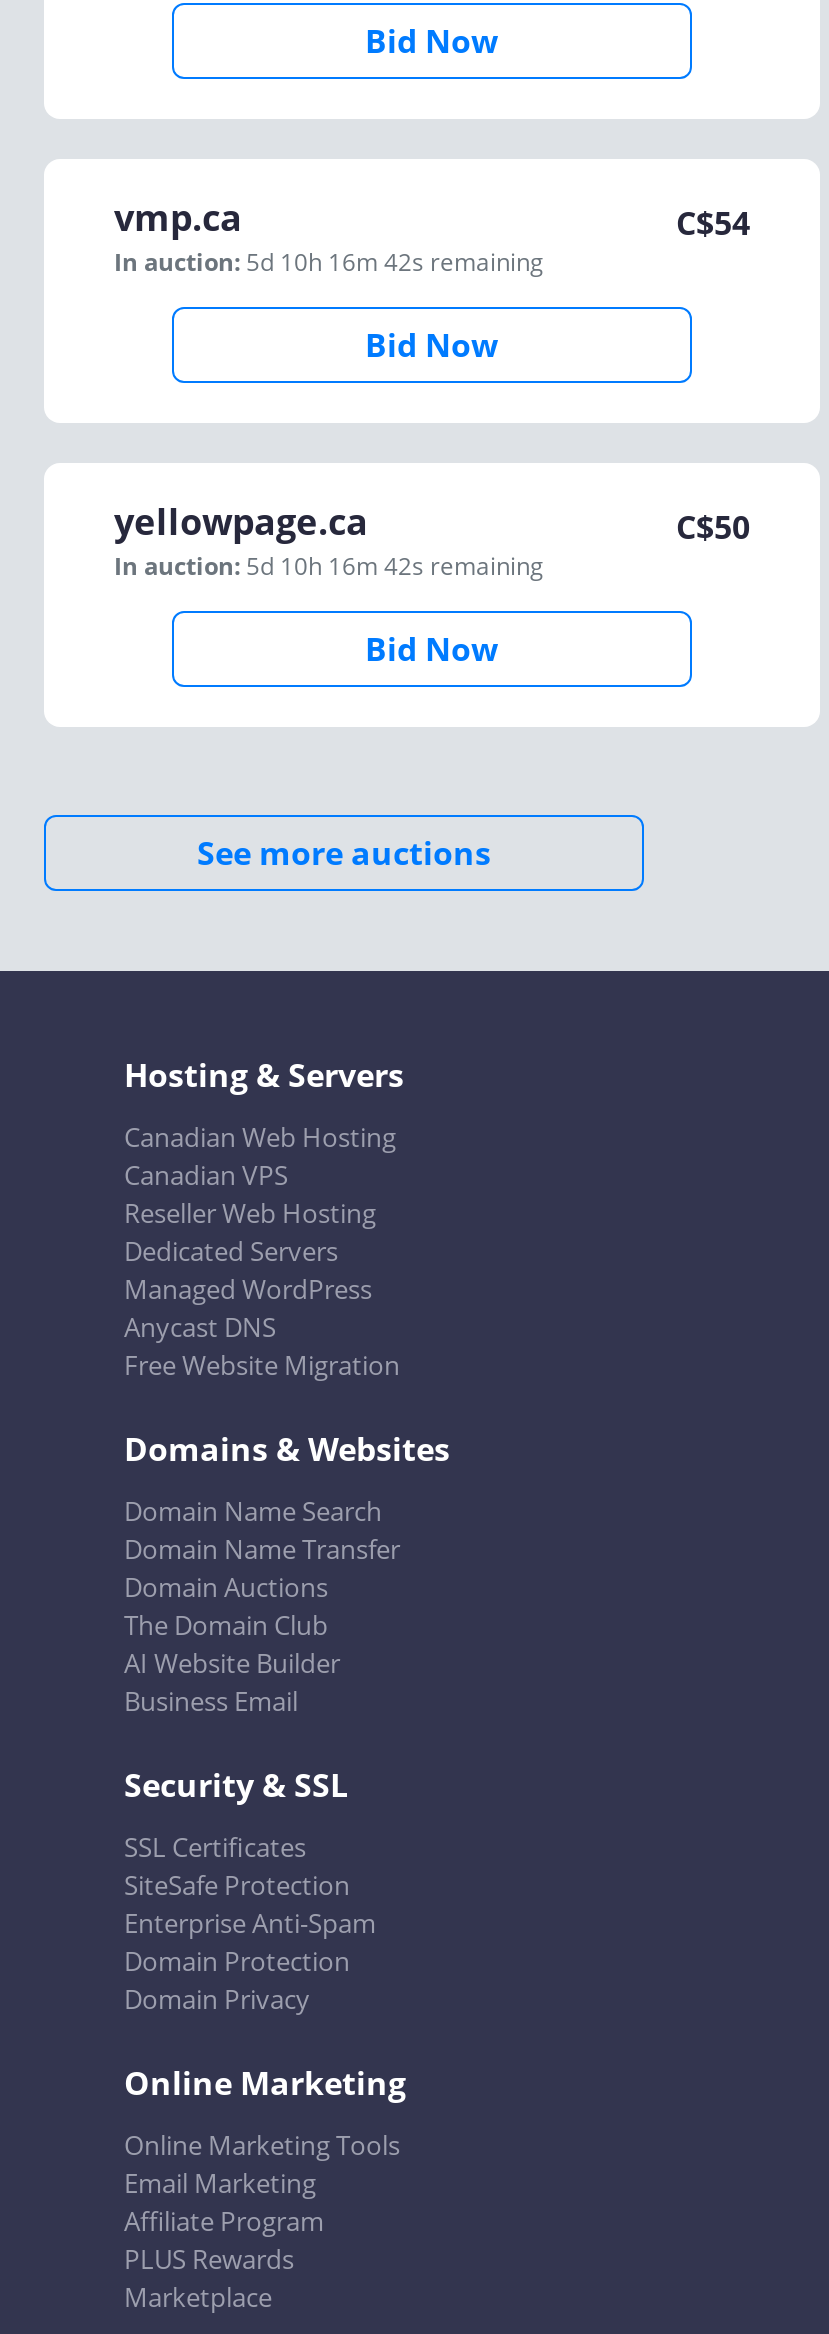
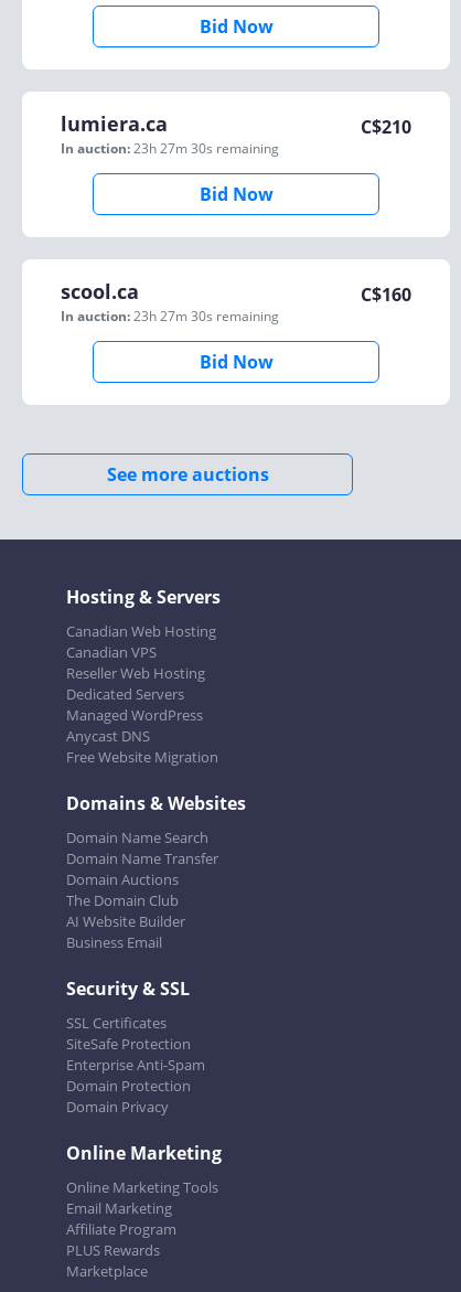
[114,193,544,279] vmp.ca | In auction: 5d 10h 16m 42s remaining -> [61,110,279,158] lumiera.ca | In auction: 23h 27m 30s remaining
[676,201,750,245] C$54 -> [361,115,411,139] C$210
[114,497,544,583] yellowpage.ca | In auction: 5d 10h 16m 42s remaining -> [61,278,279,325] scool.ca | In auction: 23h 27m 30s remaining
[676,505,750,549] C$50 -> [361,282,411,307] C$160

